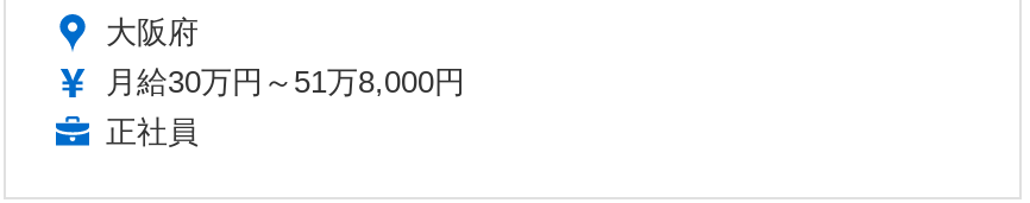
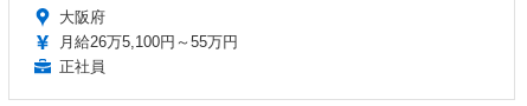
[106,63,465,99] 月給30万円～51万8,000円 -> [59,32,238,50] 月給26万5,100円～55万円

